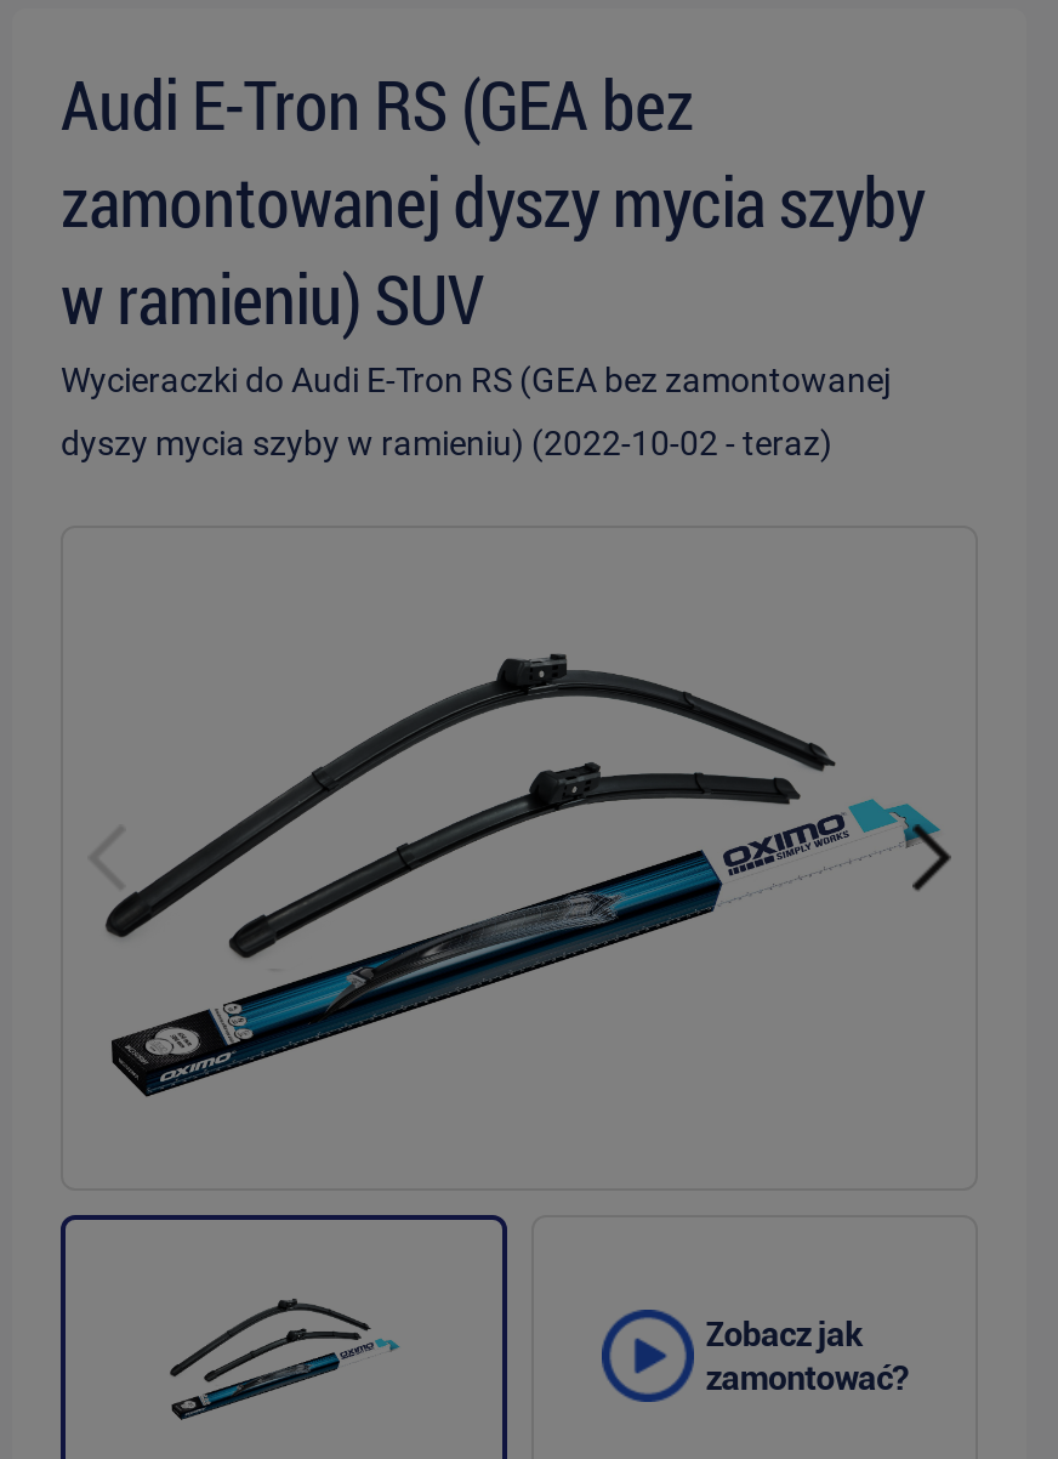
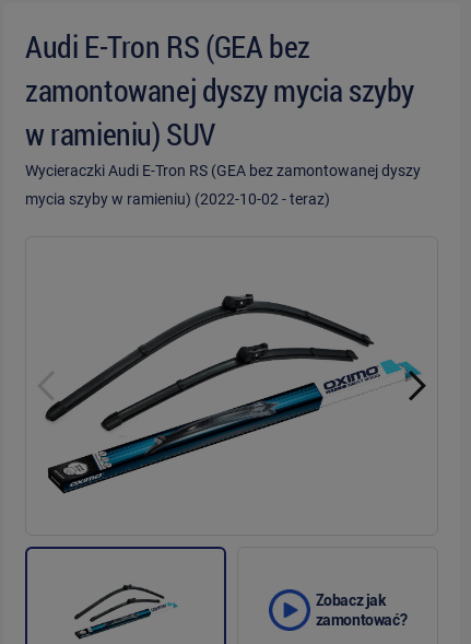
[61,361,891,400] Wycieraczki do Audi E-Tron RS (GEA bez zamontowanej -> [25,162,421,180] Wycieraczki Audi E-Tron RS (GEA bez zamontowanej dyszy
[61,424,832,463] dyszy mycia szyby w ramieniu) (2022-10-02 - teraz) -> [25,190,330,208] mycia szyby w ramieniu) (2022-10-02 - teraz)

